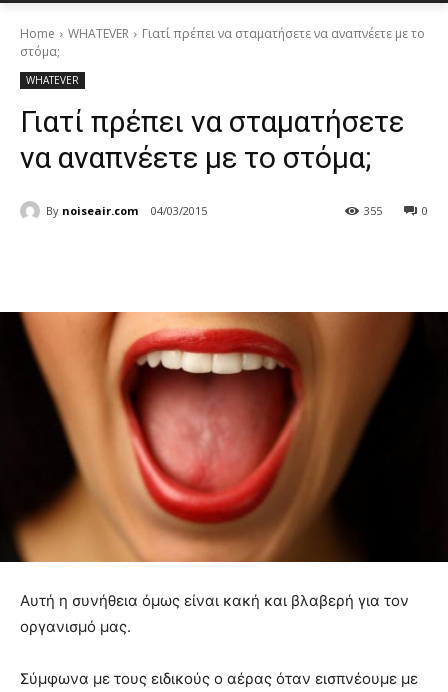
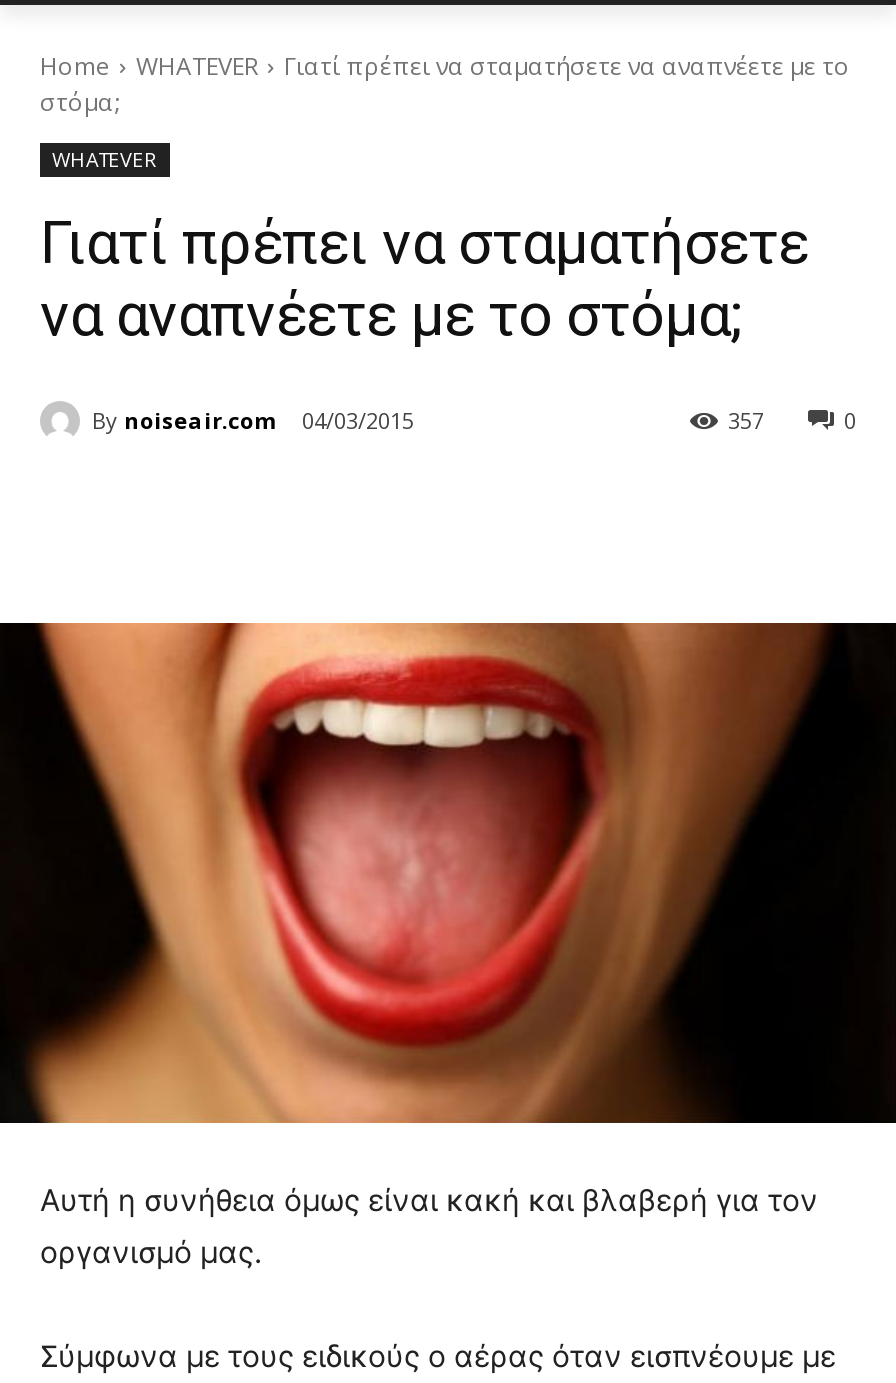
[364,203,382,218] 355 -> [728,405,764,435] 357

